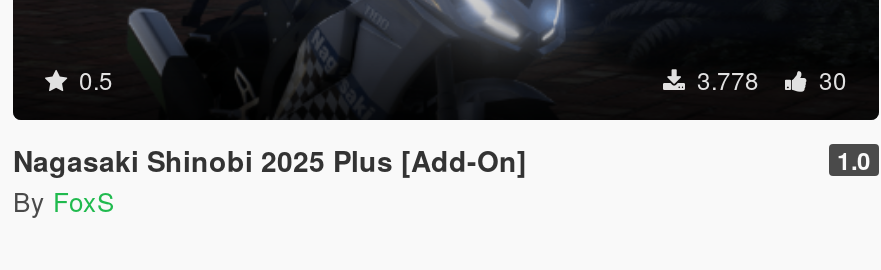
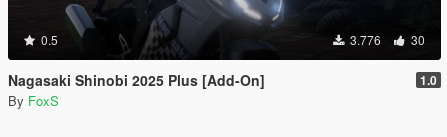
[691,62,847,96] 3.778 30 -> [347,31,425,48] 3.776 30

